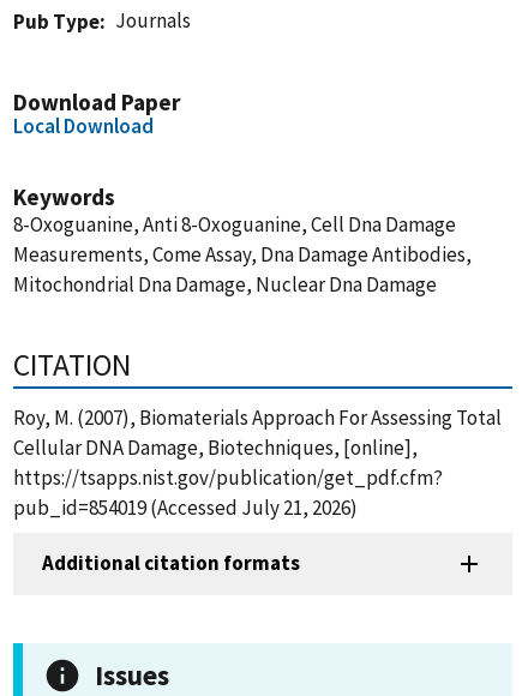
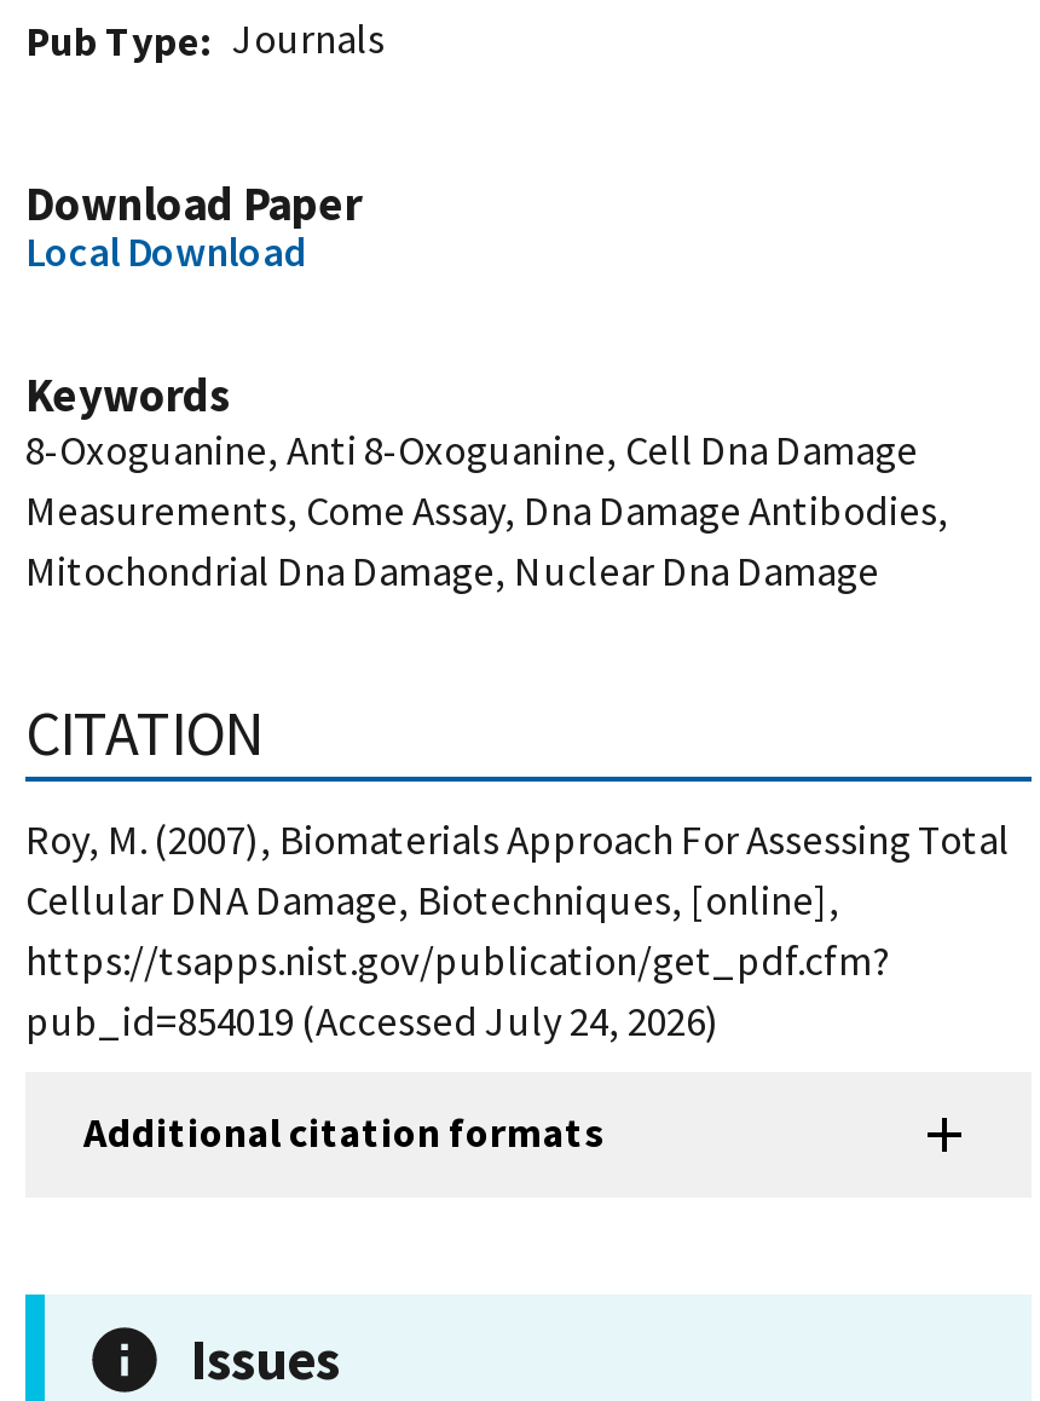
[13,494,358,521] pub_id=854019 (Accessed July 21, 2026) -> [25,994,720,1047] pub_id=854019 (Accessed July 24, 2026)

